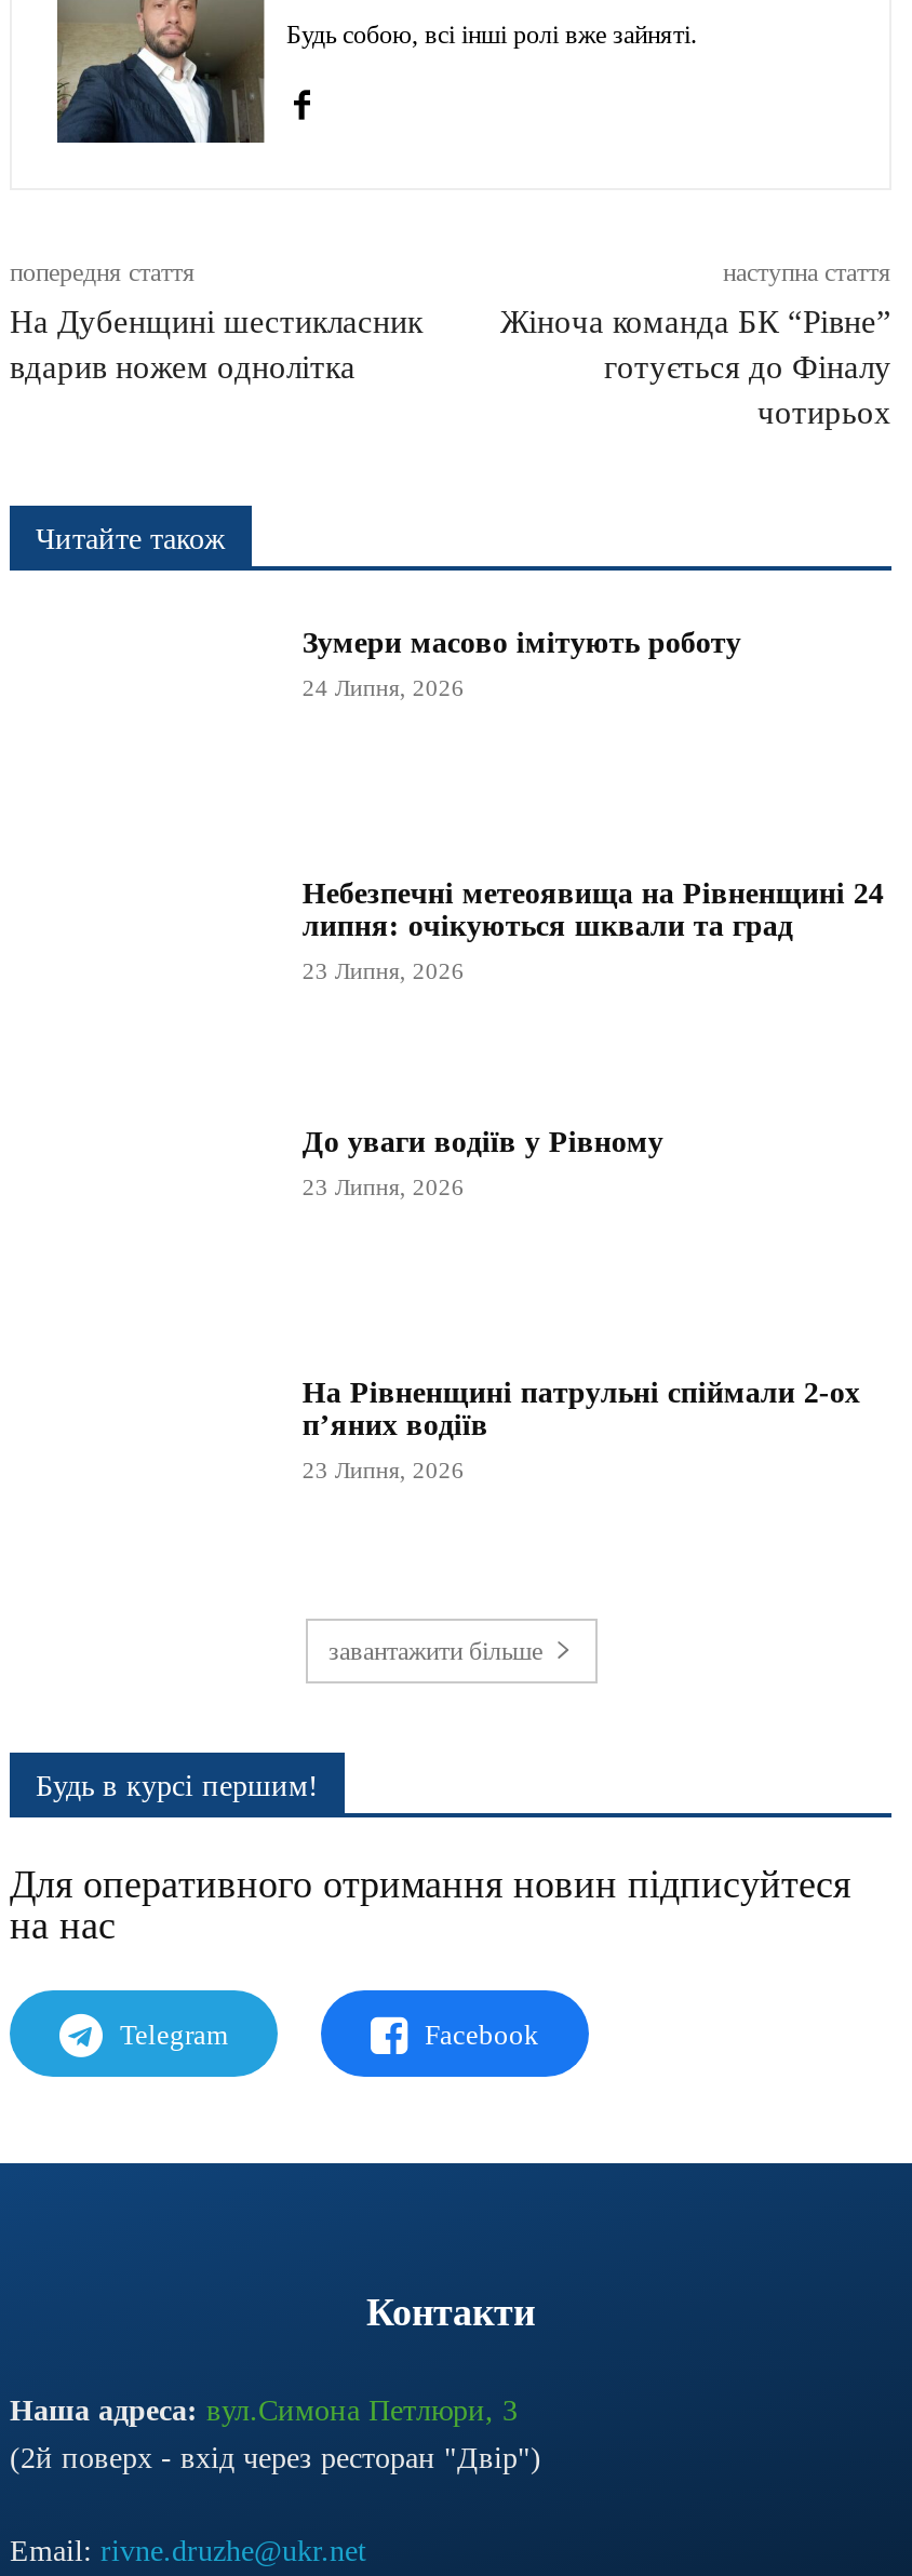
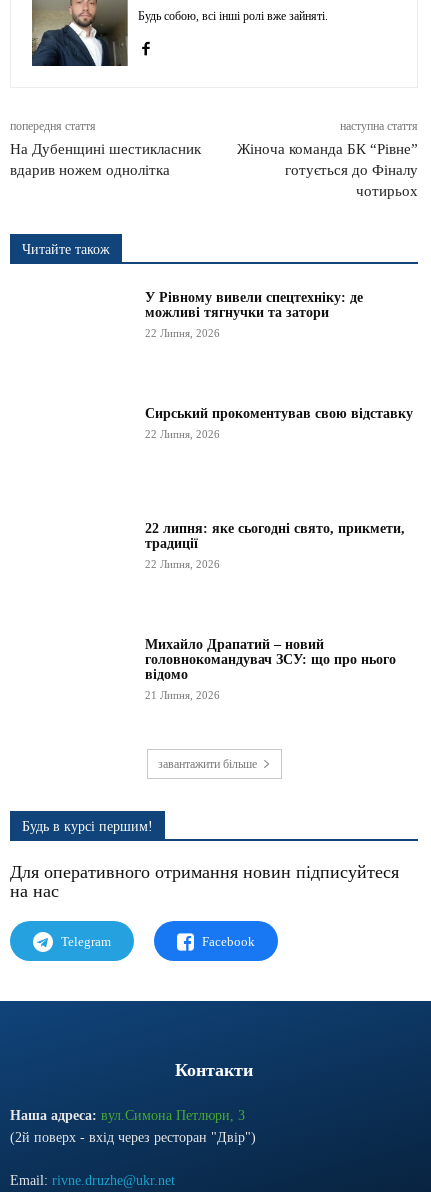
[302,627,741,659] Зумери масово імітують роботу -> [145,290,363,320] У Рівному вивели спецтехніку: де | можливі тягнучки та затори
[302,674,464,700] 24 Липня, 2026 -> [145,327,220,339] 22 Липня, 2026
[302,877,884,941] Небезпечні метеоявища на Рівненщині 24 | липня: очікуються шквали та град -> [145,406,413,421] Сирський прокоментував свою відставку
[302,956,464,982] 23 Липня, 2026 -> [145,428,220,440] 22 Липня, 2026
[302,1127,663,1159] До уваги водіїв у Рівному -> [145,521,405,551] 22 липня: яке сьогодні свято, прикмети, | традиції
[302,1174,464,1200] 23 Липня, 2026 -> [145,558,220,570] 22 Липня, 2026
[302,1377,860,1441] На Рівненщині патрульні спіймали 2-ох | п’яних водіїв -> [145,637,396,682] Михайло Драпатий – новий | головнокомандувач ЗСУ: що про нього | відомо
[302,1457,464,1482] 23 Липня, 2026 -> [145,689,220,701] 21 Липня, 2026

